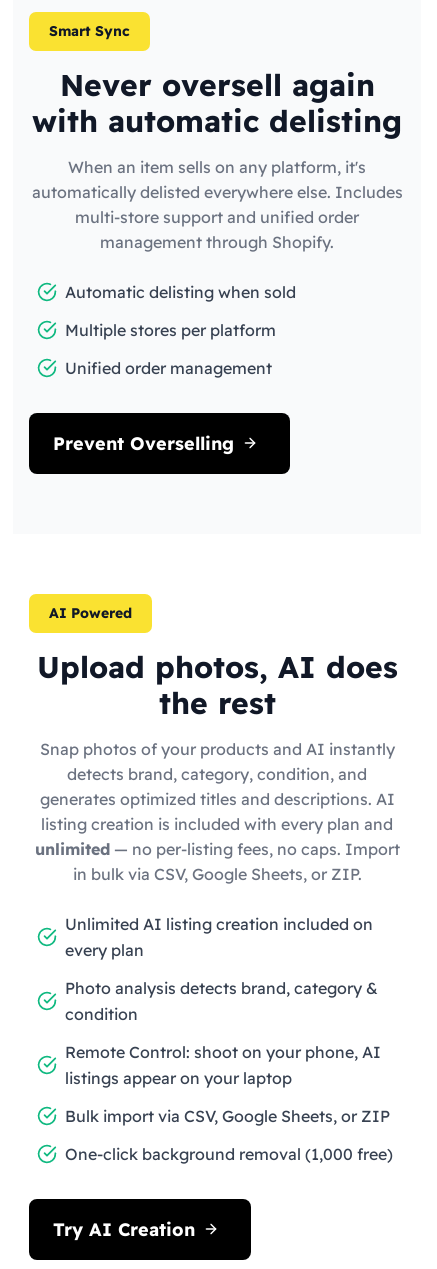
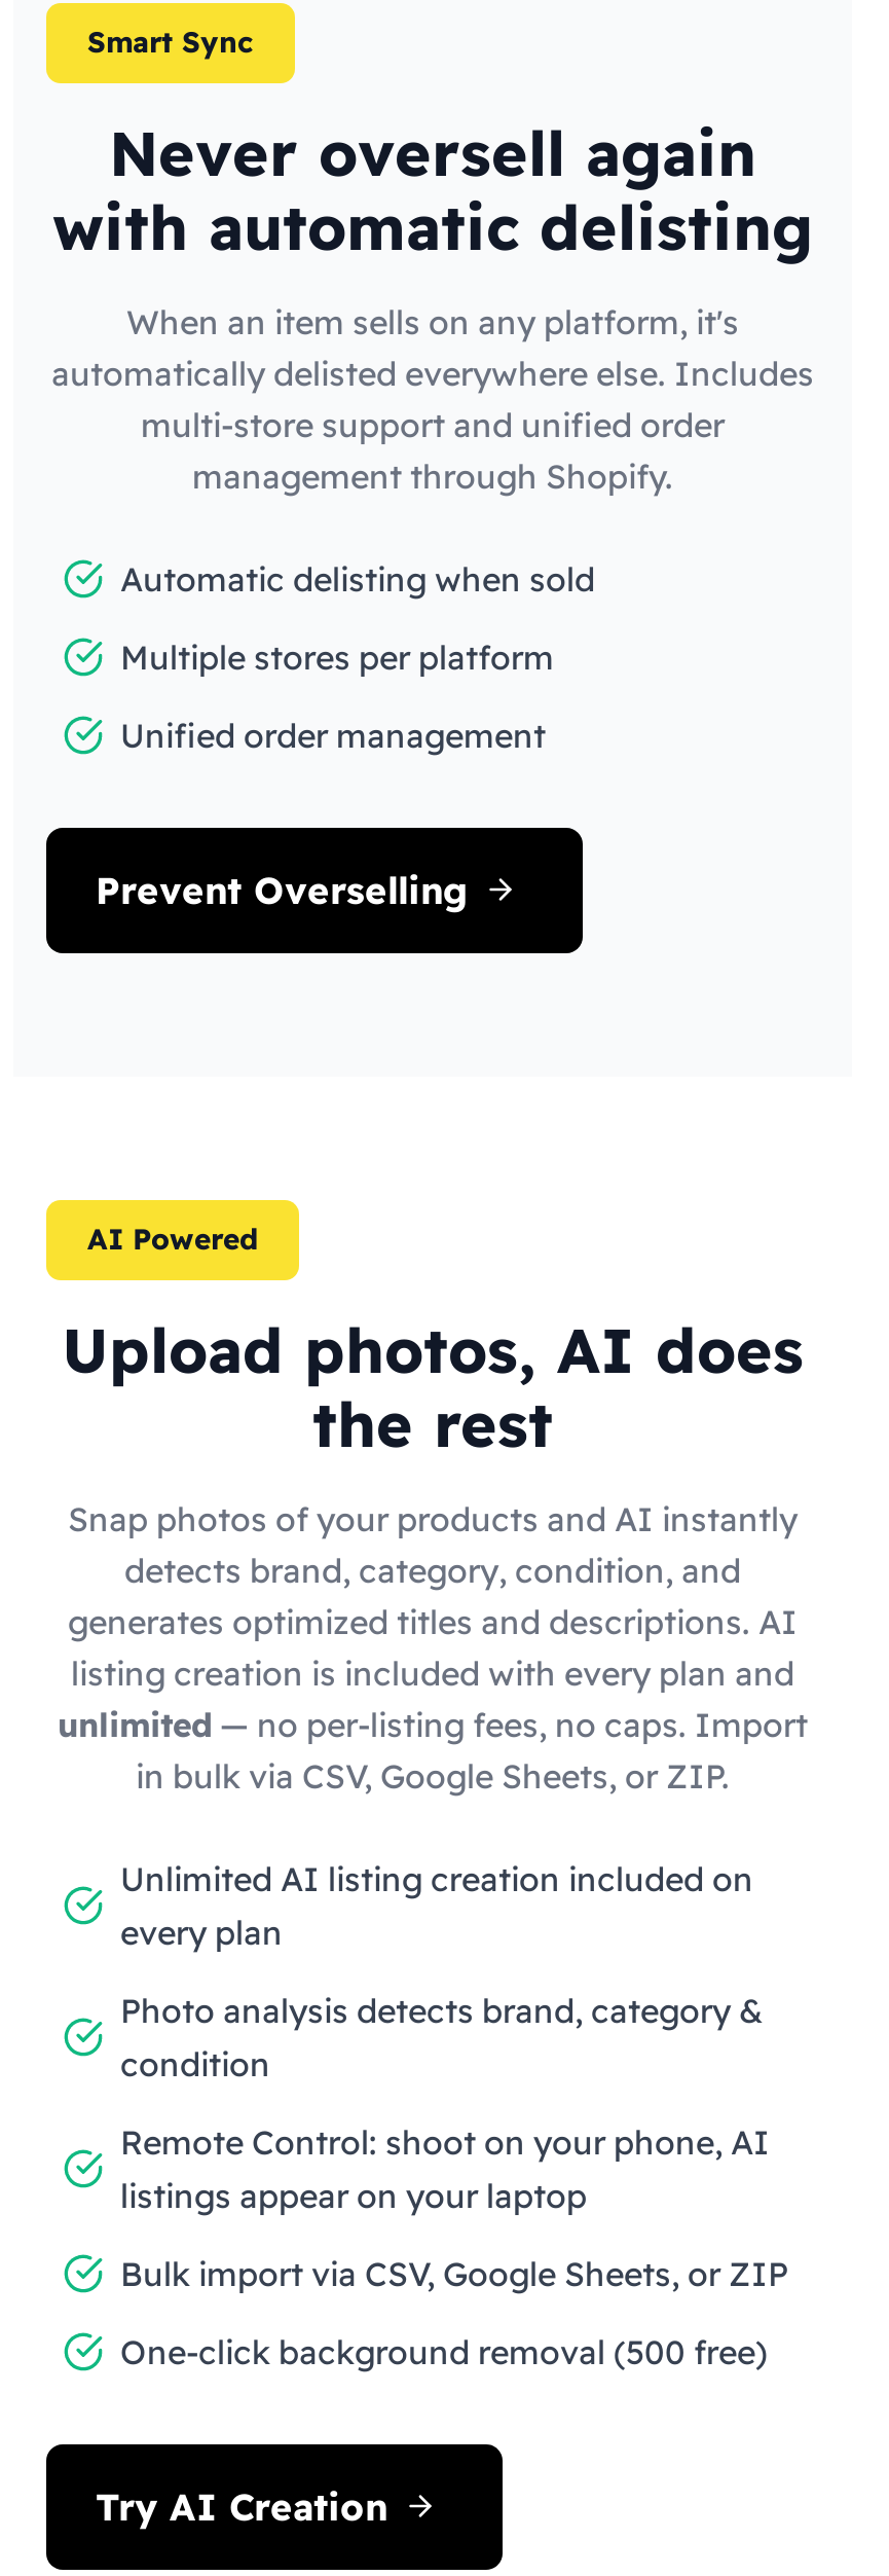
[65,1144,393,1164] One-click background removal (1,000 free) -> [120,2331,768,2372] One-click background removal (500 free)

